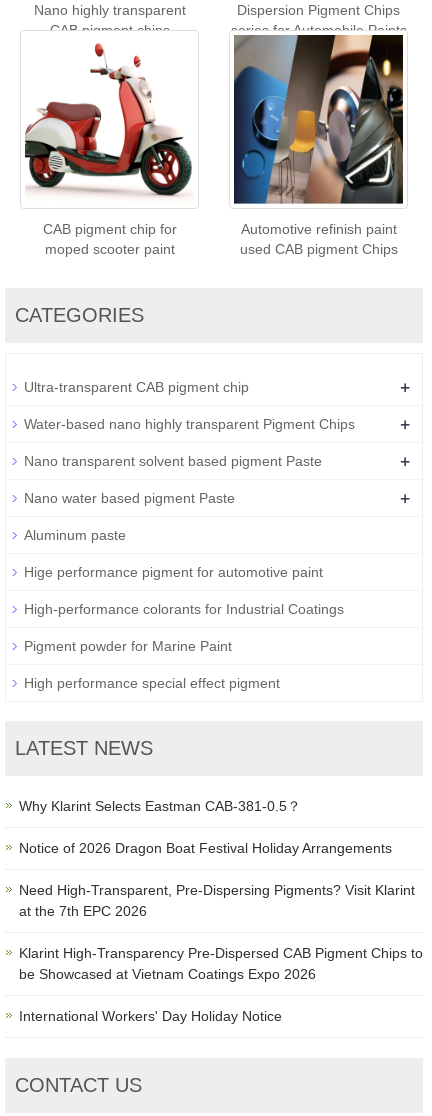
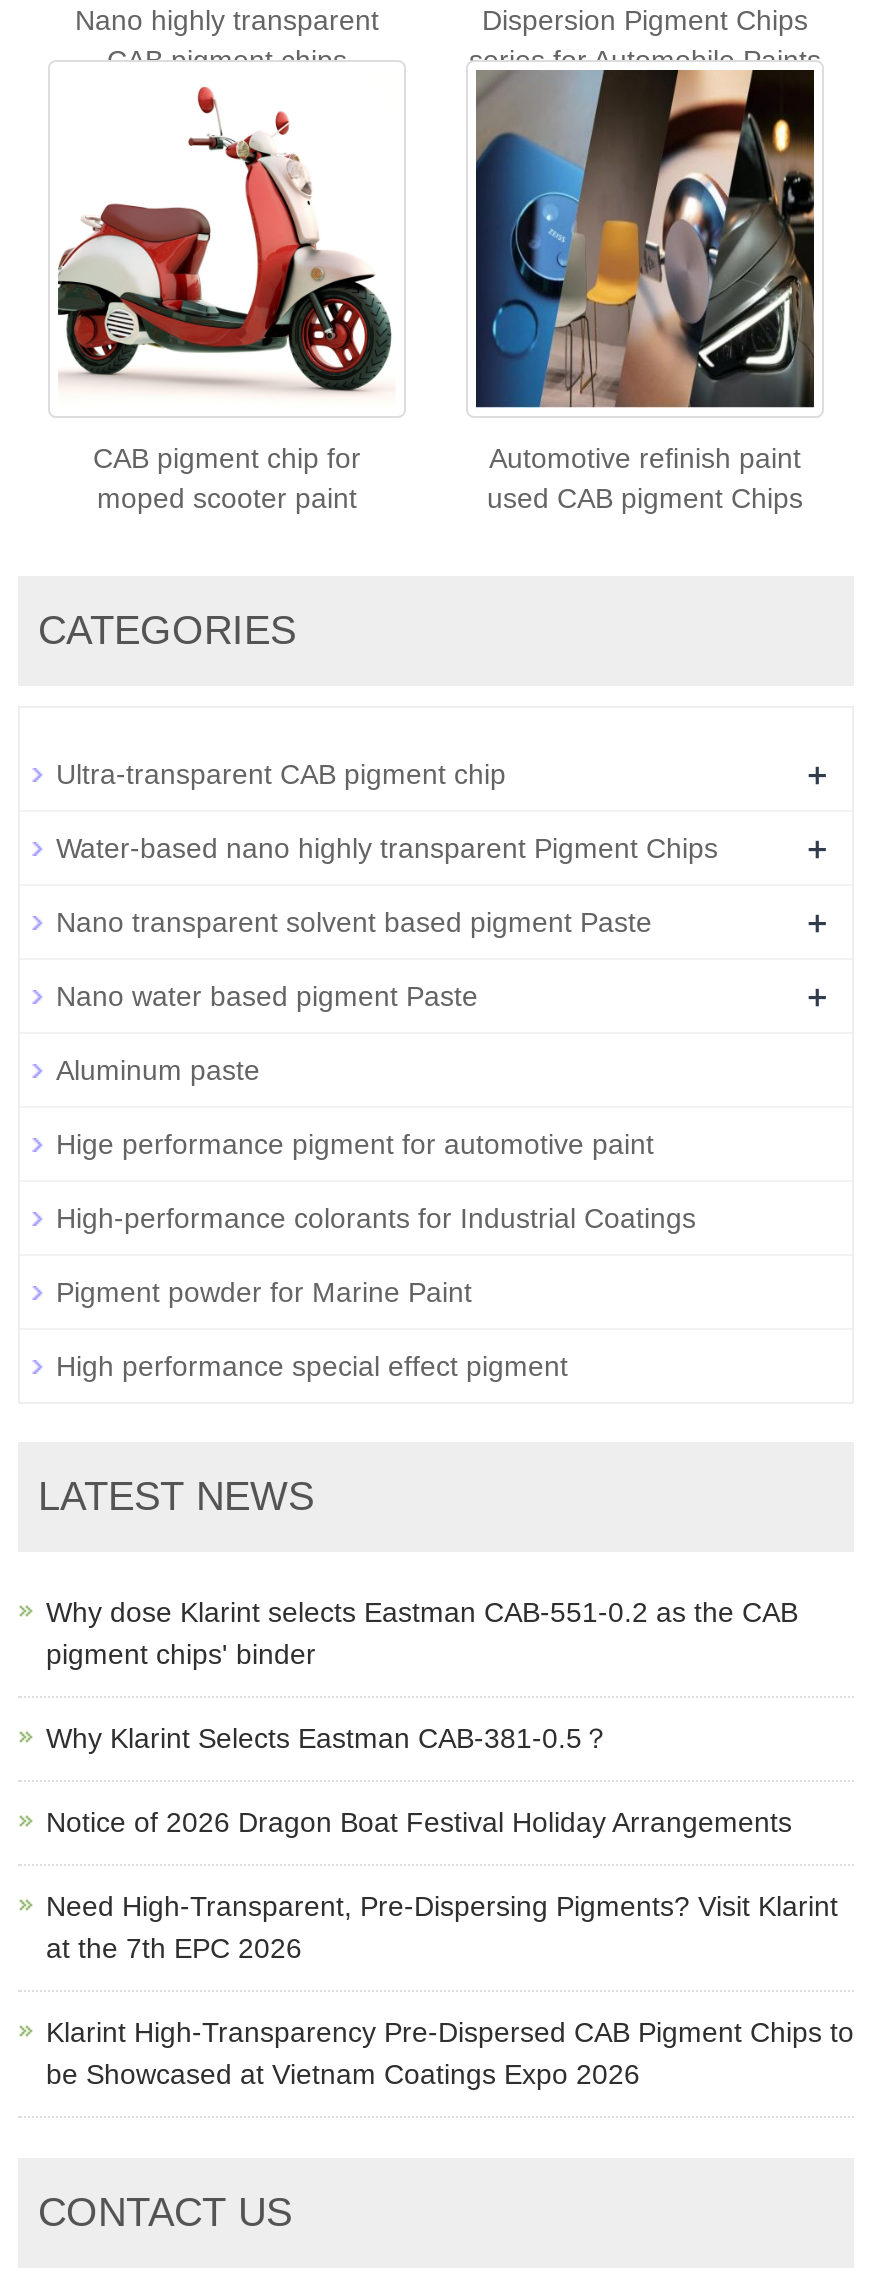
none -> [46,1597,798,1671] Why dose Klarint selects Eastman CAB-551-0.2 as the CAB | pigment chips' binder
moved [19,798,423,982] -> [46,1723,854,2091]: Why Klarint Selects Eastman CAB-381-0.5？ | Notice of 2026 Dragon Boat Festival Holiday Arrangements | Need High-Transparent, Pre-Dispersing Pigments? Visit Klarint | at the 7th EPC 2026 | Klarint High-Transparency Pre-Dispersed CAB Pigment Chips to | be Showcased at Vietnam Coatings Expo 2026
[19,1008,282,1024] International Workers' Day Holiday Notice -> none

